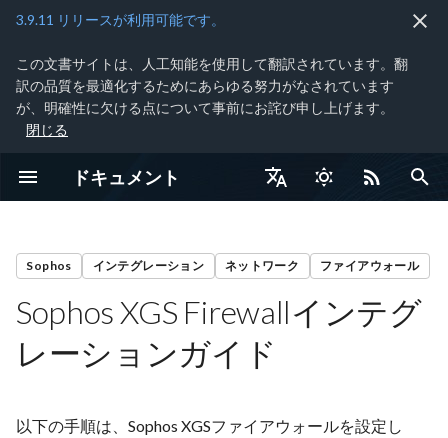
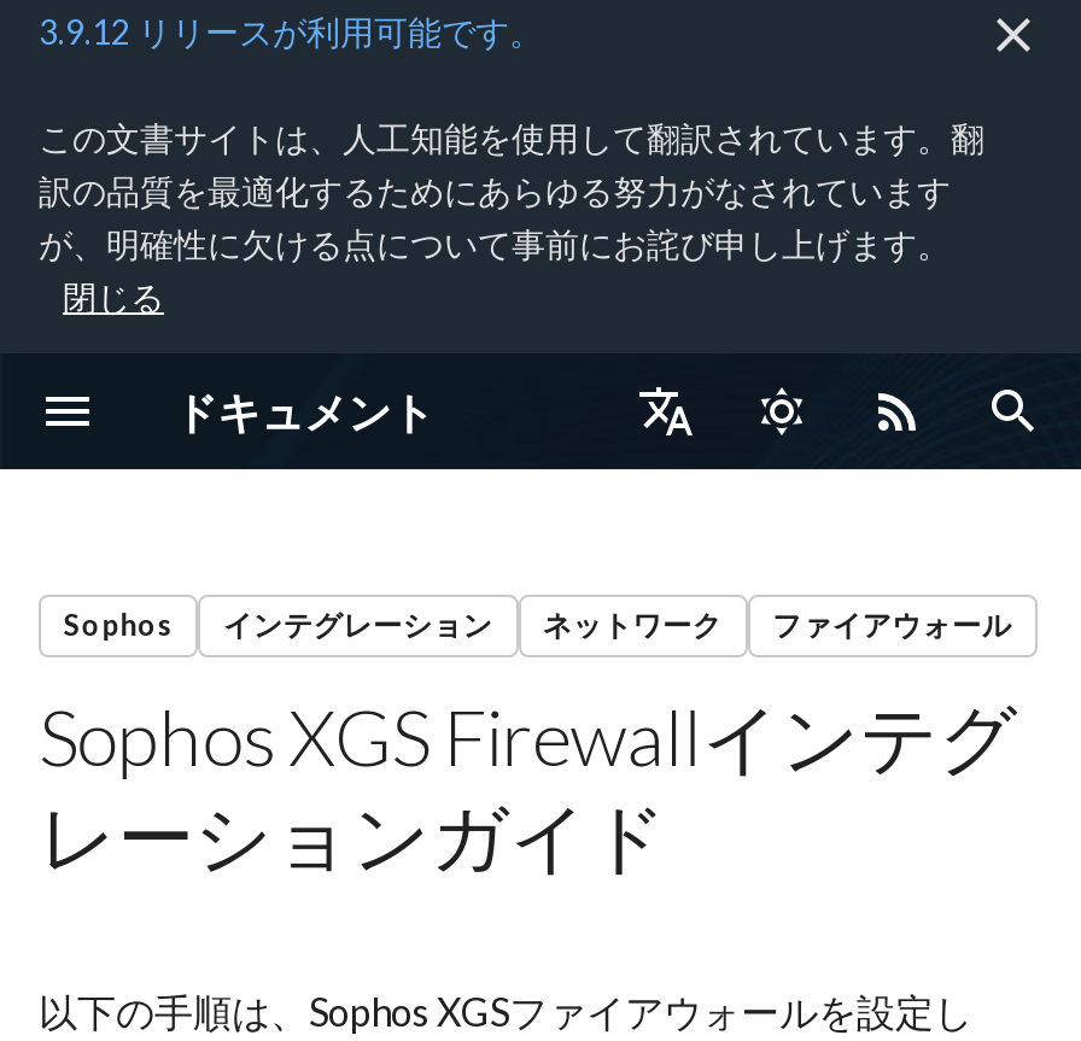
[16,11,225,28] 3.9.11 リリースが利用可能です。 -> [39,11,543,52] 3.9.12 リリースが利用可能です。

